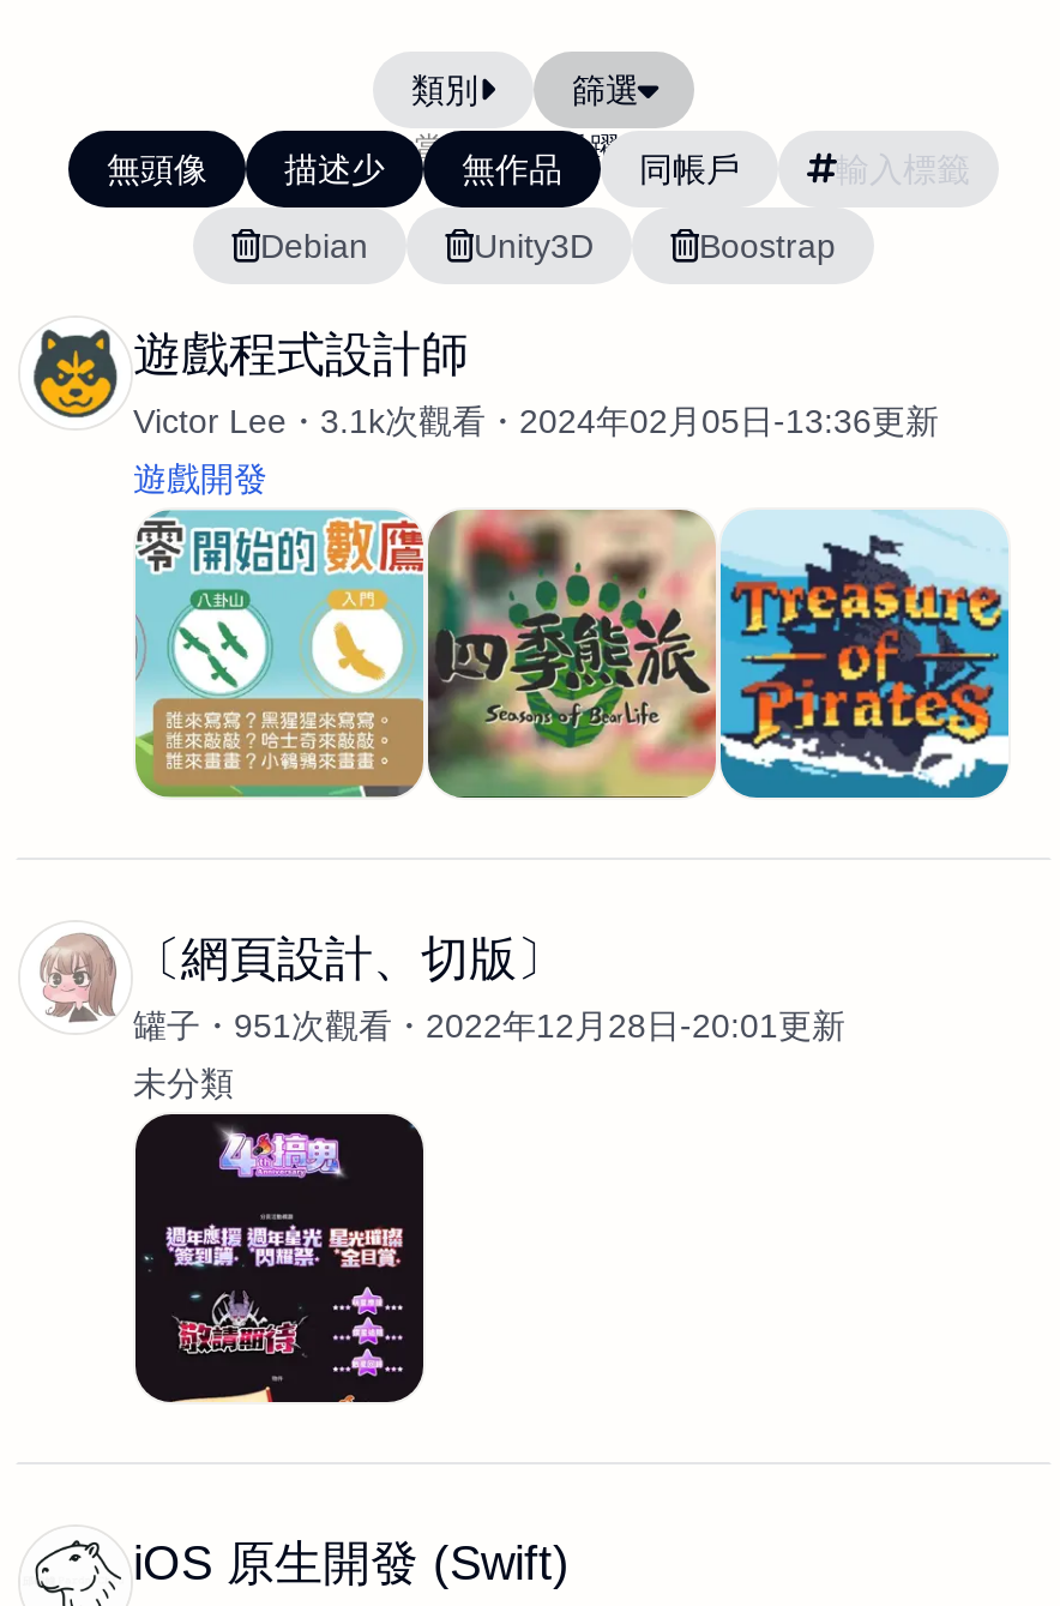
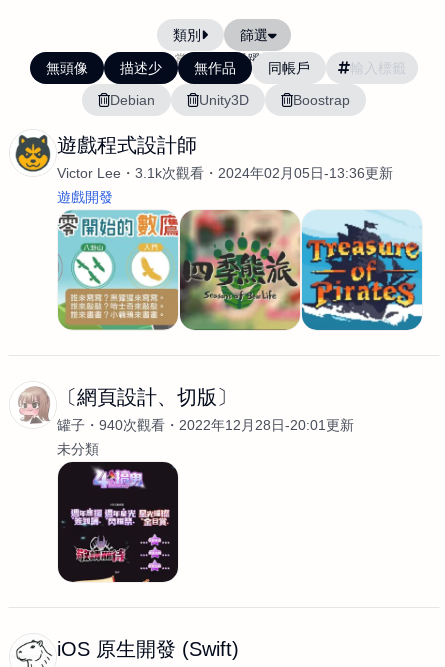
[133,1006,845,1045] 罐子 951次觀看 2022年12月28日-20:01更新 -> [57,417,354,433] 罐子 940次觀看 2022年12月28日-20:01更新

